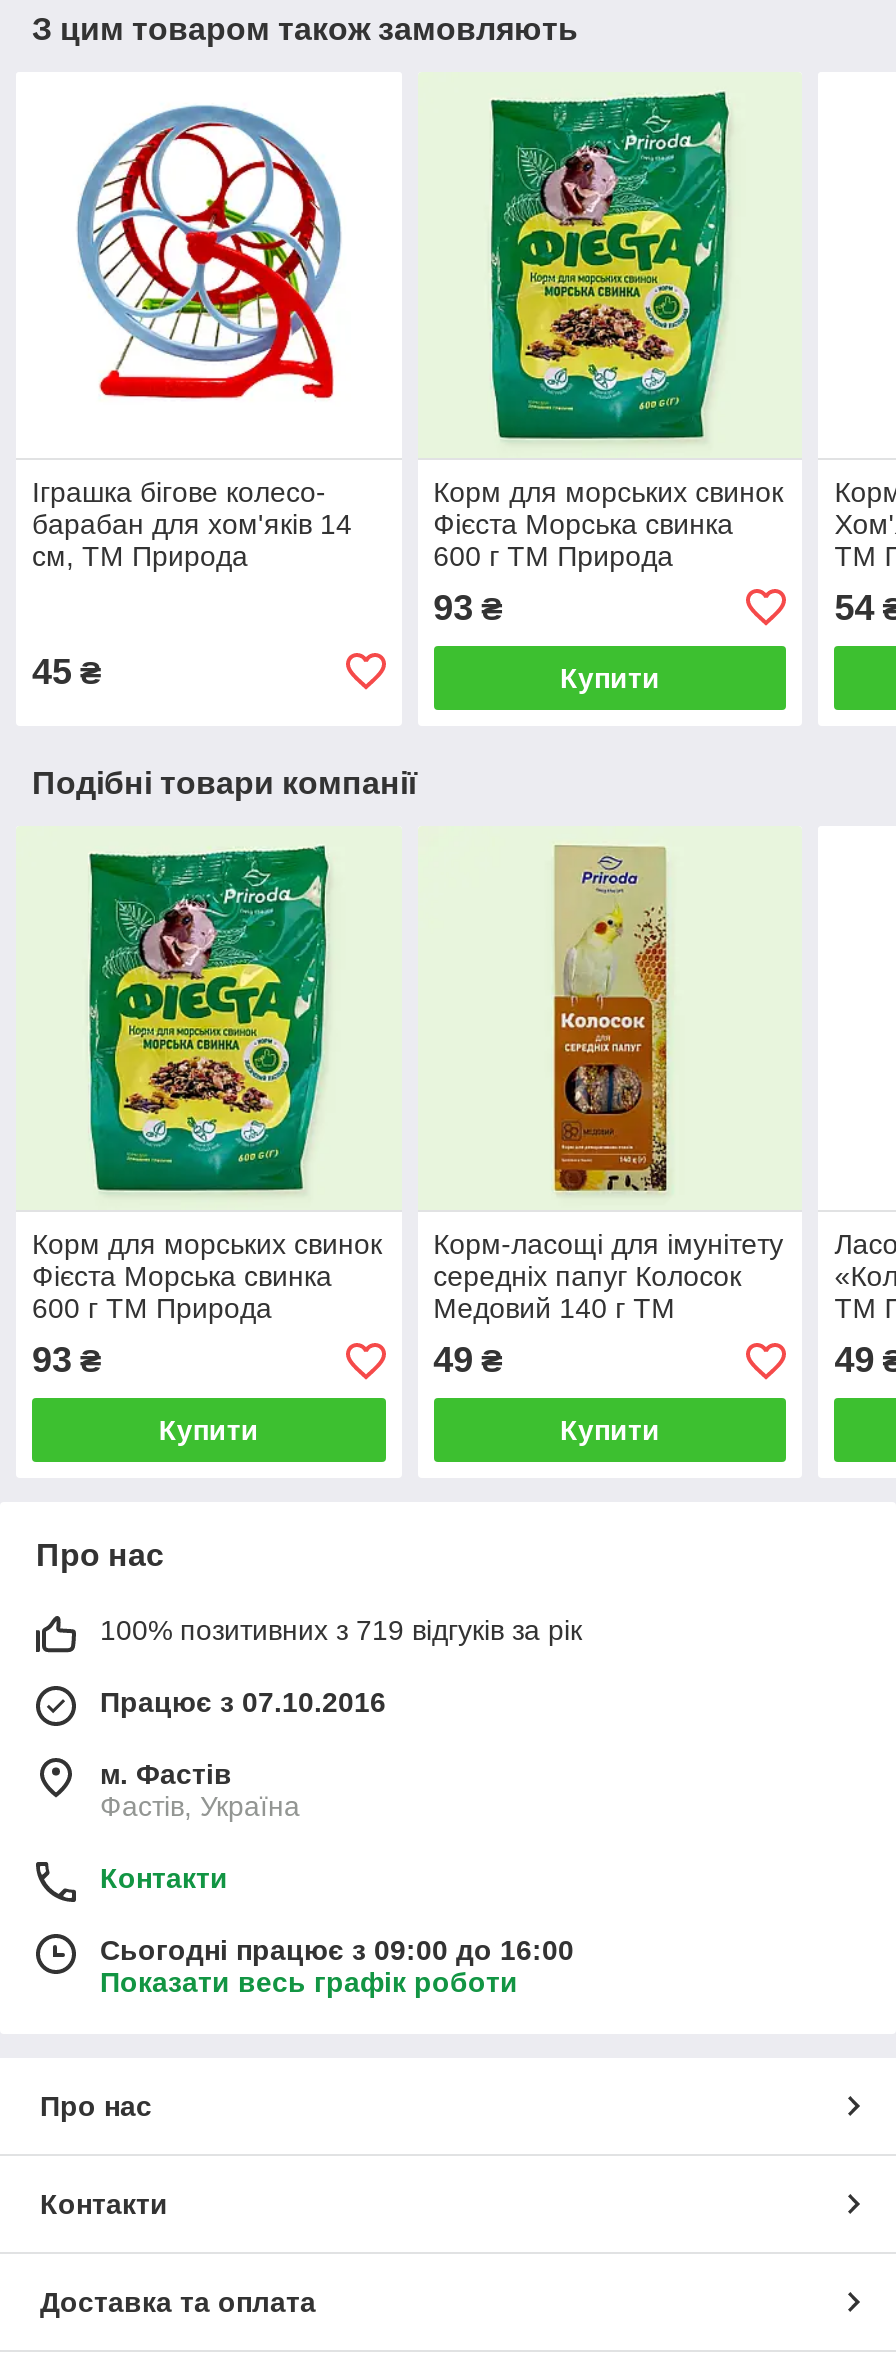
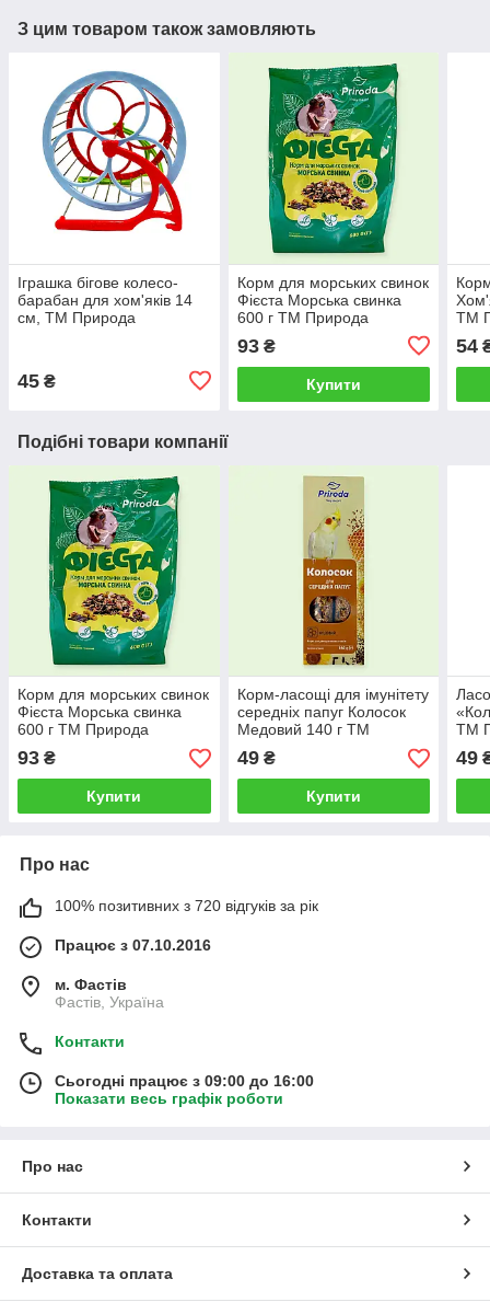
[100,1615,582,1647] 100% позитивних з 719 відгуків за рік -> [55,897,318,915] 100% позитивних з 720 відгуків за рік

